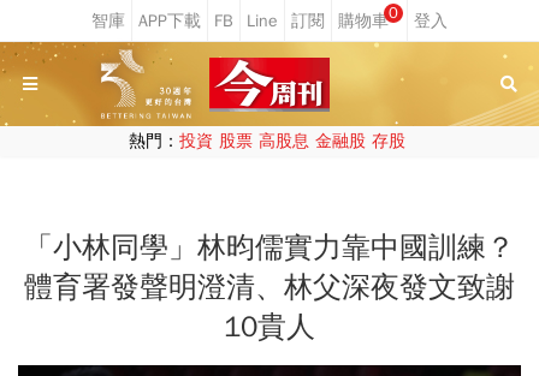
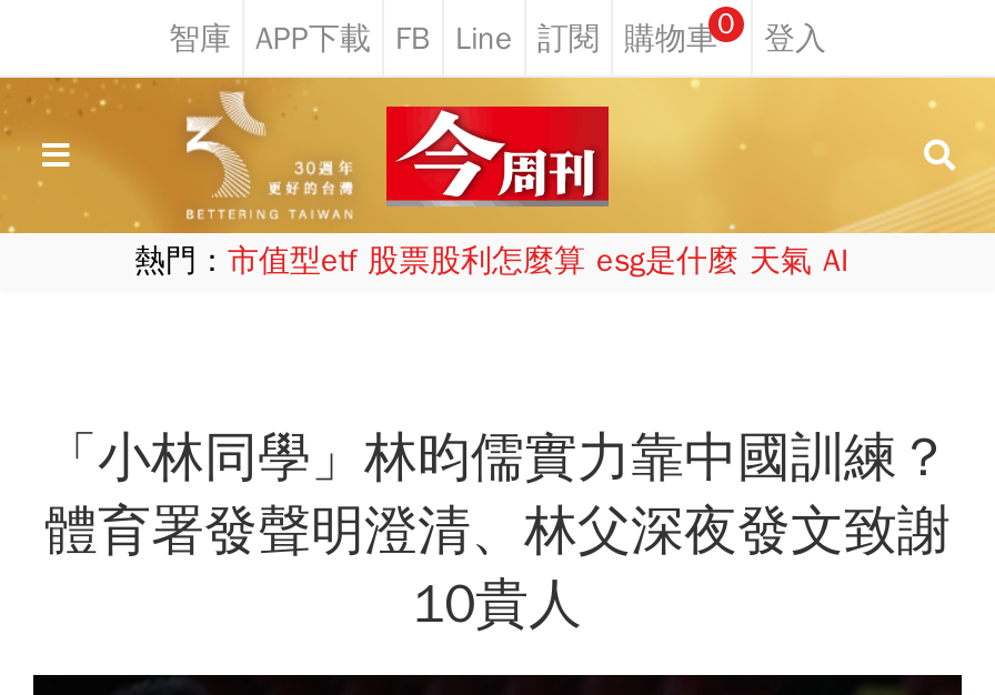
[128,131,405,151] 熱門：投資 股票 高股息 金融股 存股 -> [134,242,850,280] 熱門：市值型etf 股票股利怎麼算 esg是什麼 天氣 AI

